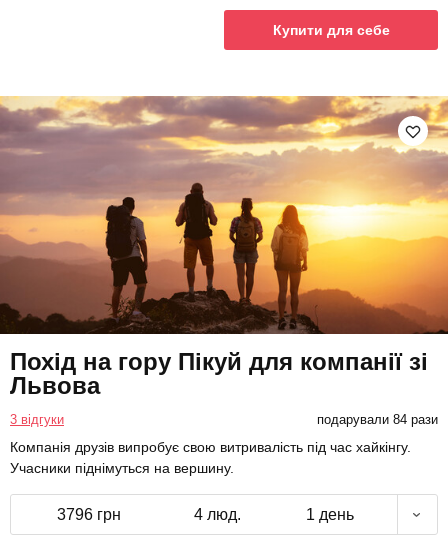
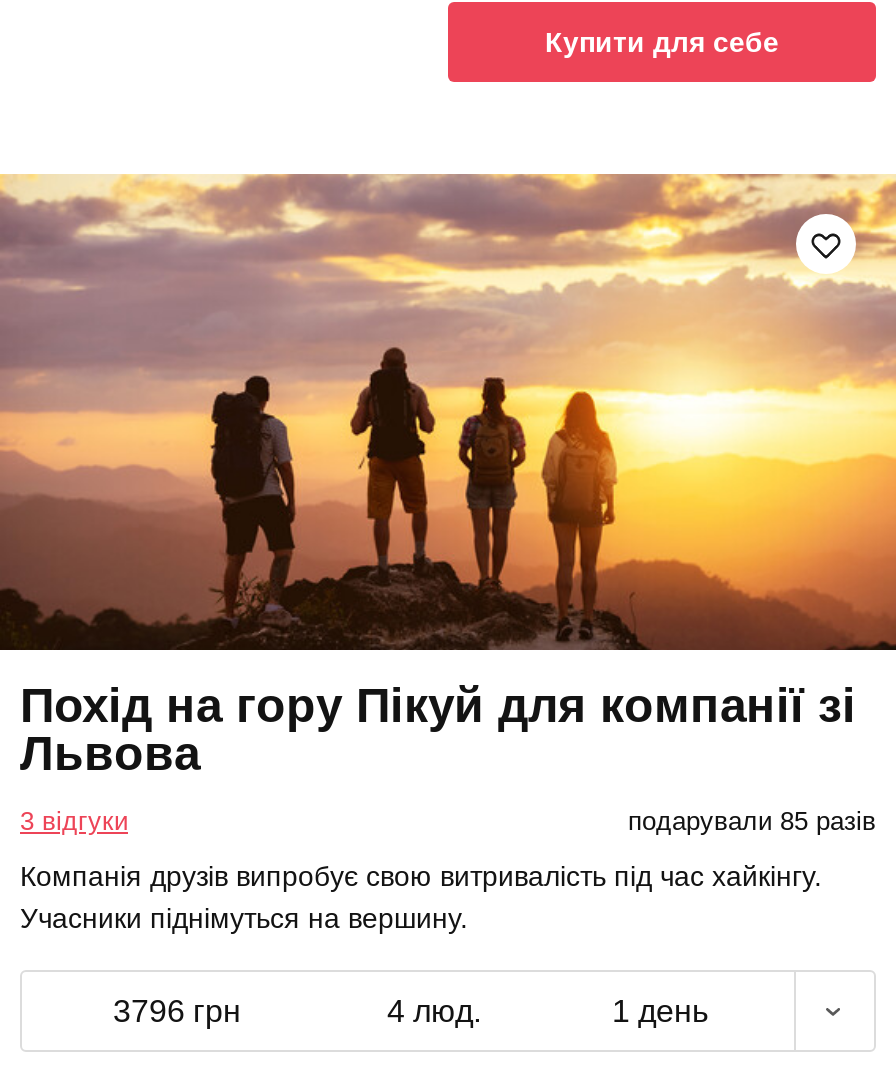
[317,412,438,427] подарували 84 рази -> [628,807,876,837] подарували 85 разів

